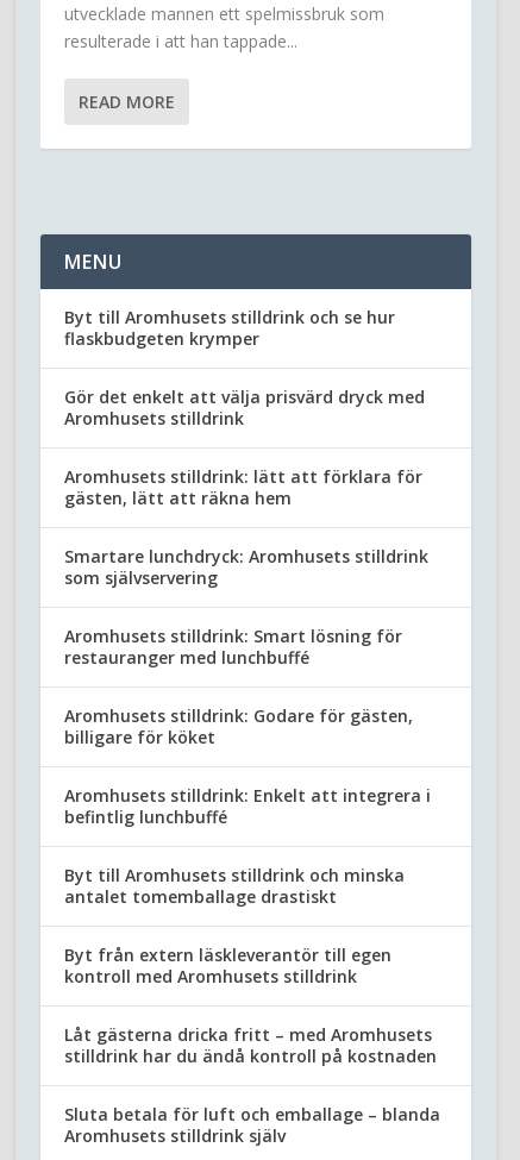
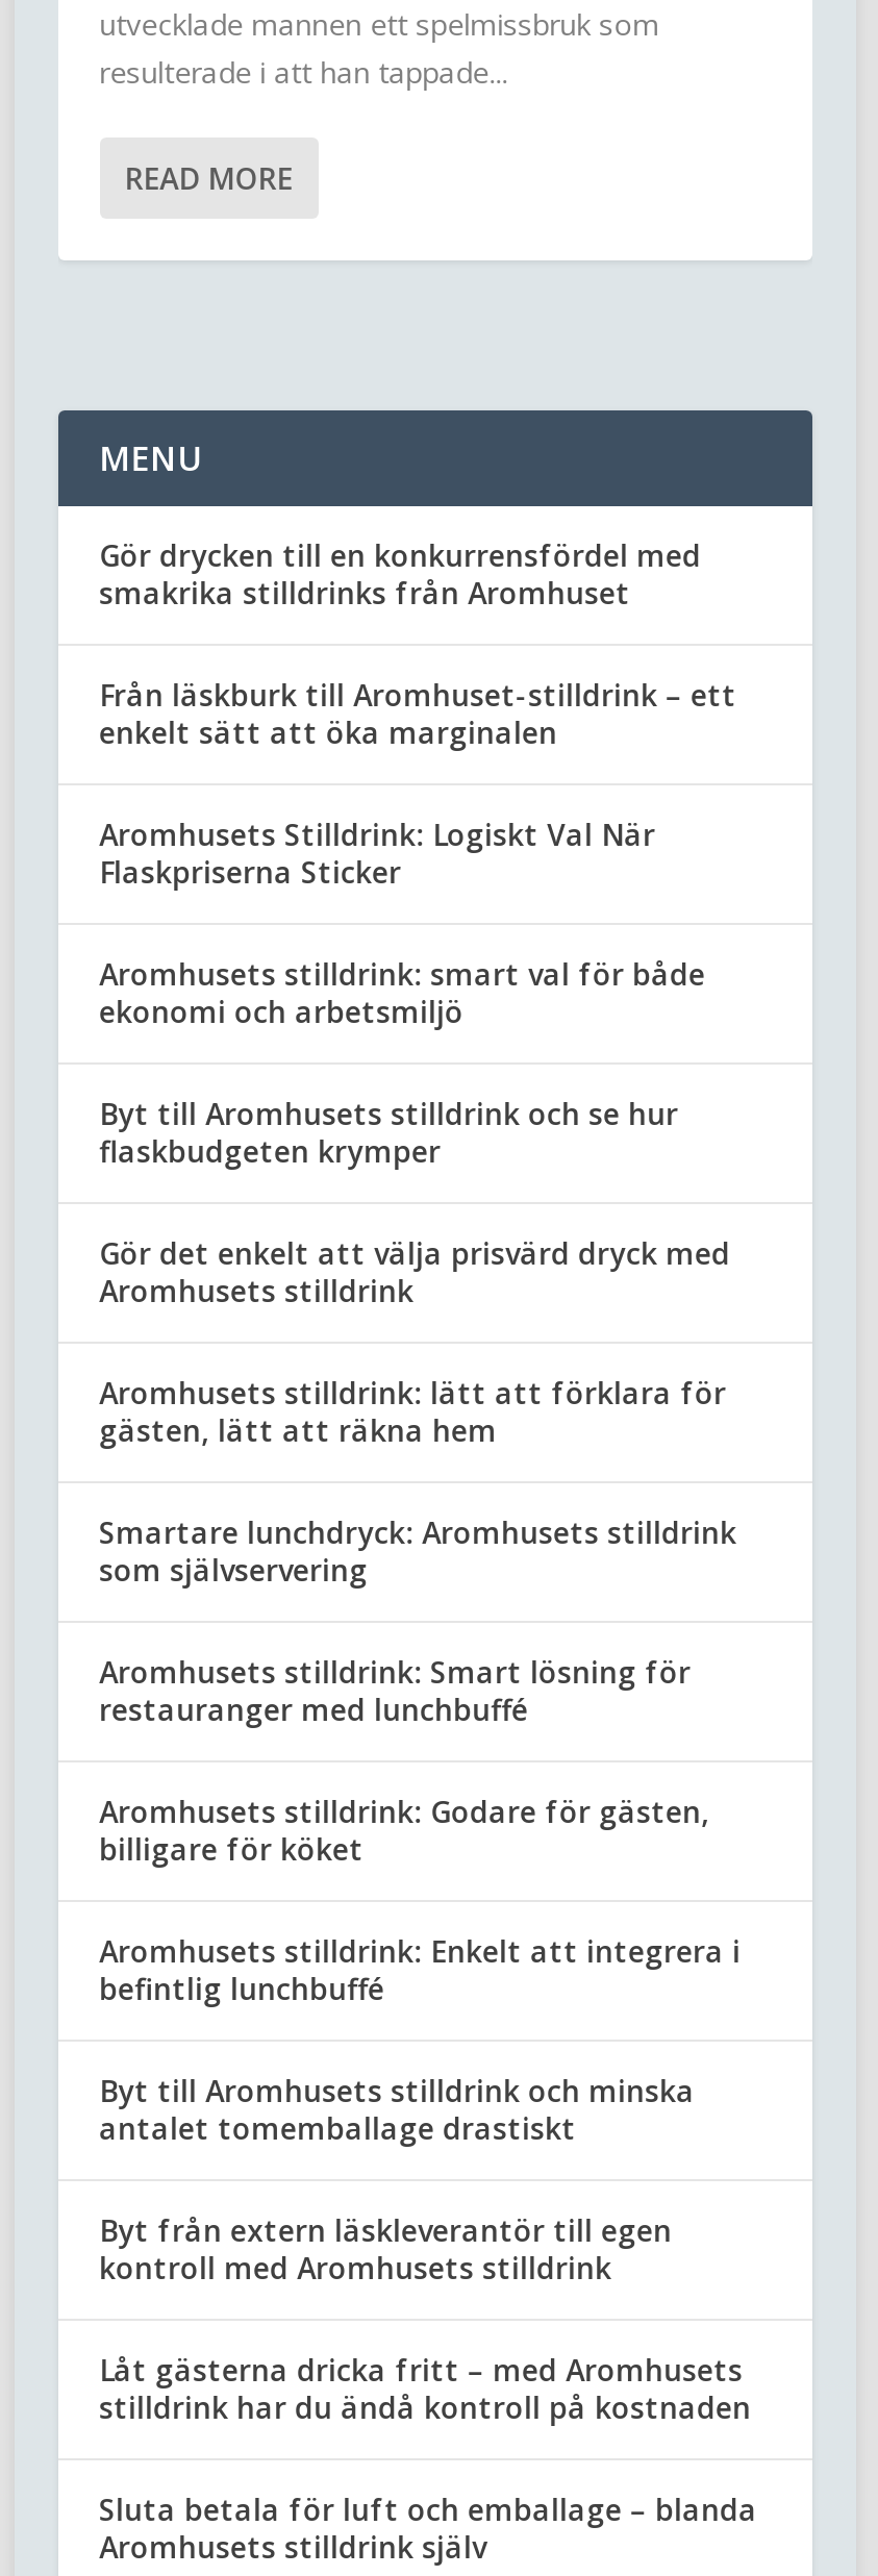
none -> [99,535,737,1031] Gör drycken till en konkurrensfördel med | smakrika stilldrinks från Aromhuset | Från läskburk till Aromhuset-stilldrink – ett | enkelt sätt att öka marginalen | Aromhusets Stilldrink: Logiskt Val När | Flaskpriserna Sticker | Aromhusets stilldrink: smart val för både | ekonomi och arbetsmiljö

